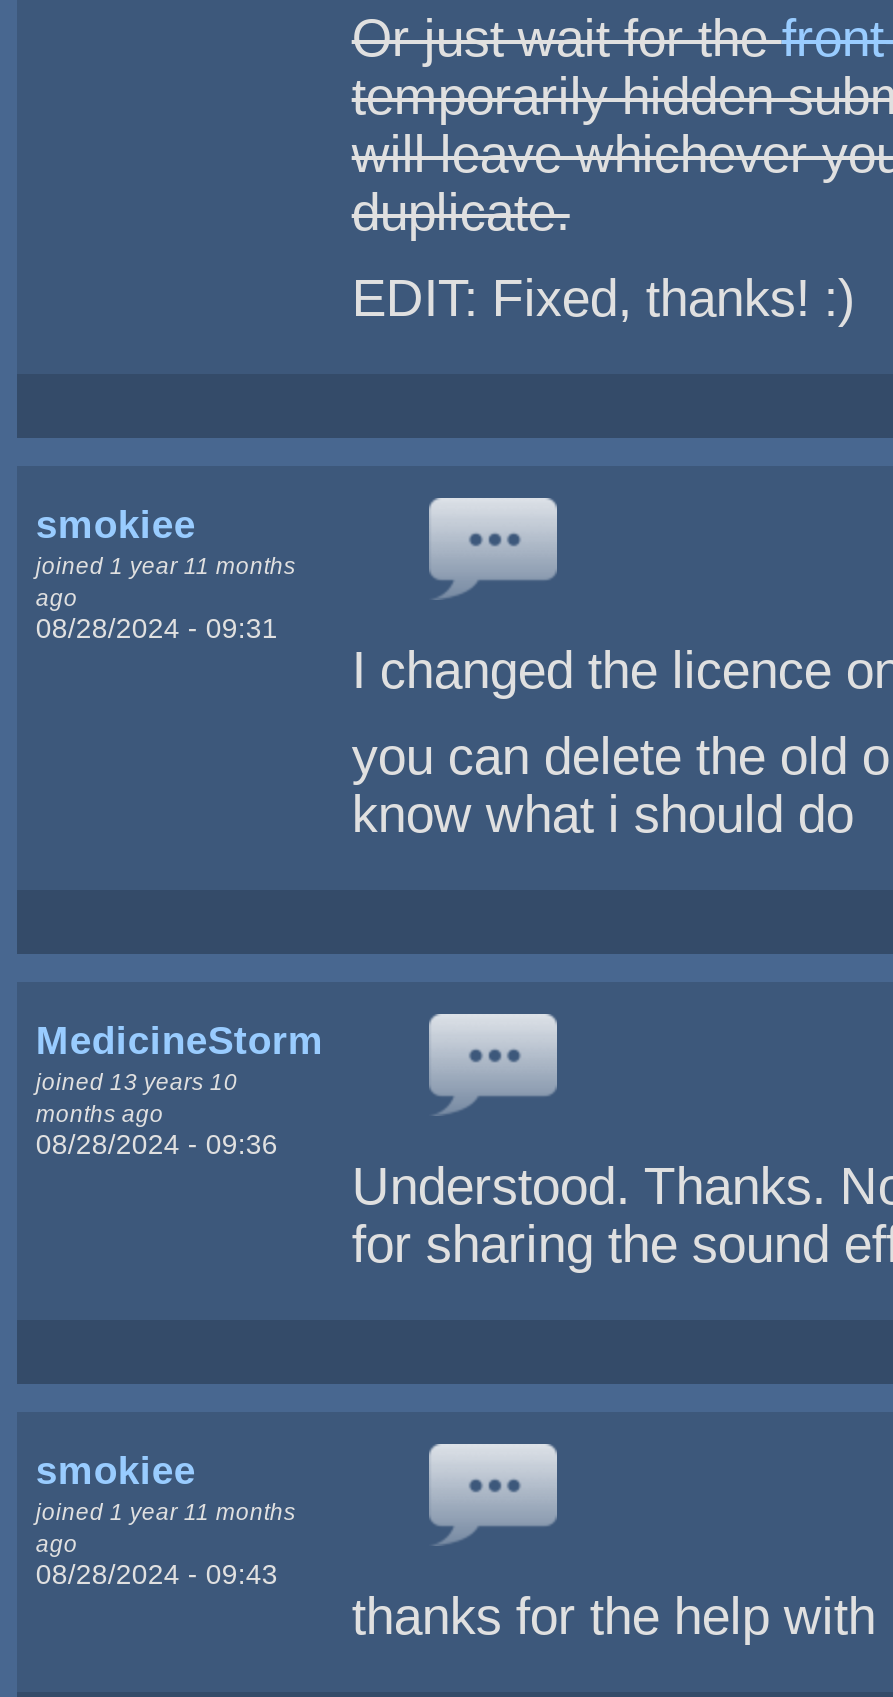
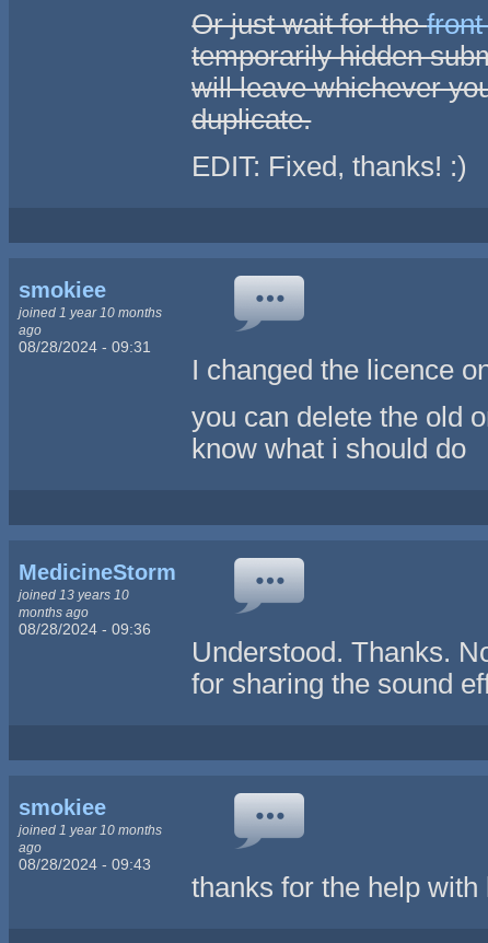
[36,551,296,577] joined 1 year 11 months -> [19,305,162,319] joined 1 year 10 months
[36,1497,296,1523] joined 1 year 11 months -> [19,822,162,836] joined 1 year 10 months

